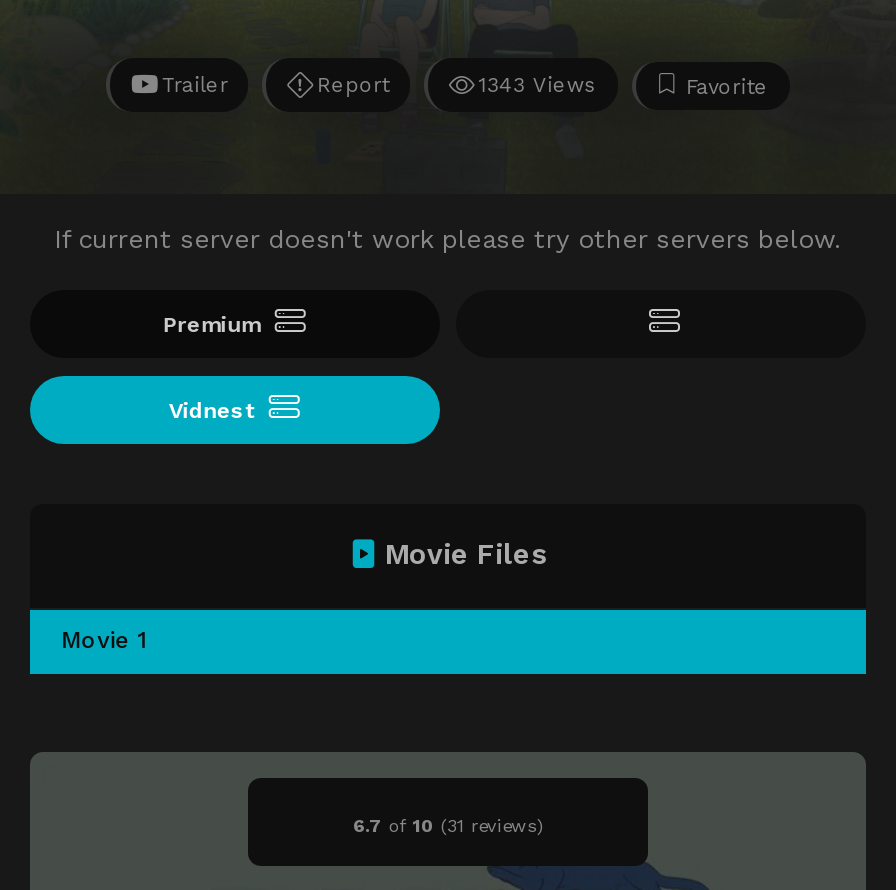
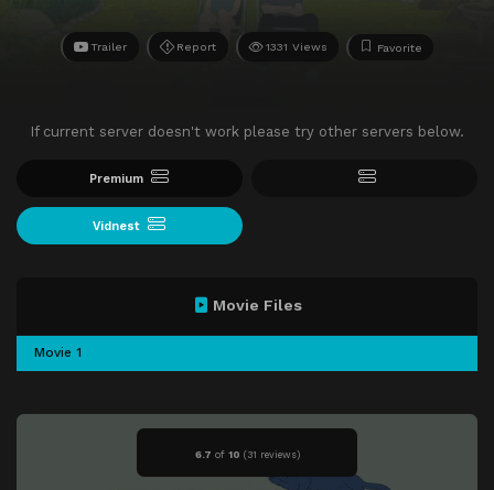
[479,73,597,99] 1343 Views -> [266,40,327,54] 1331 Views

